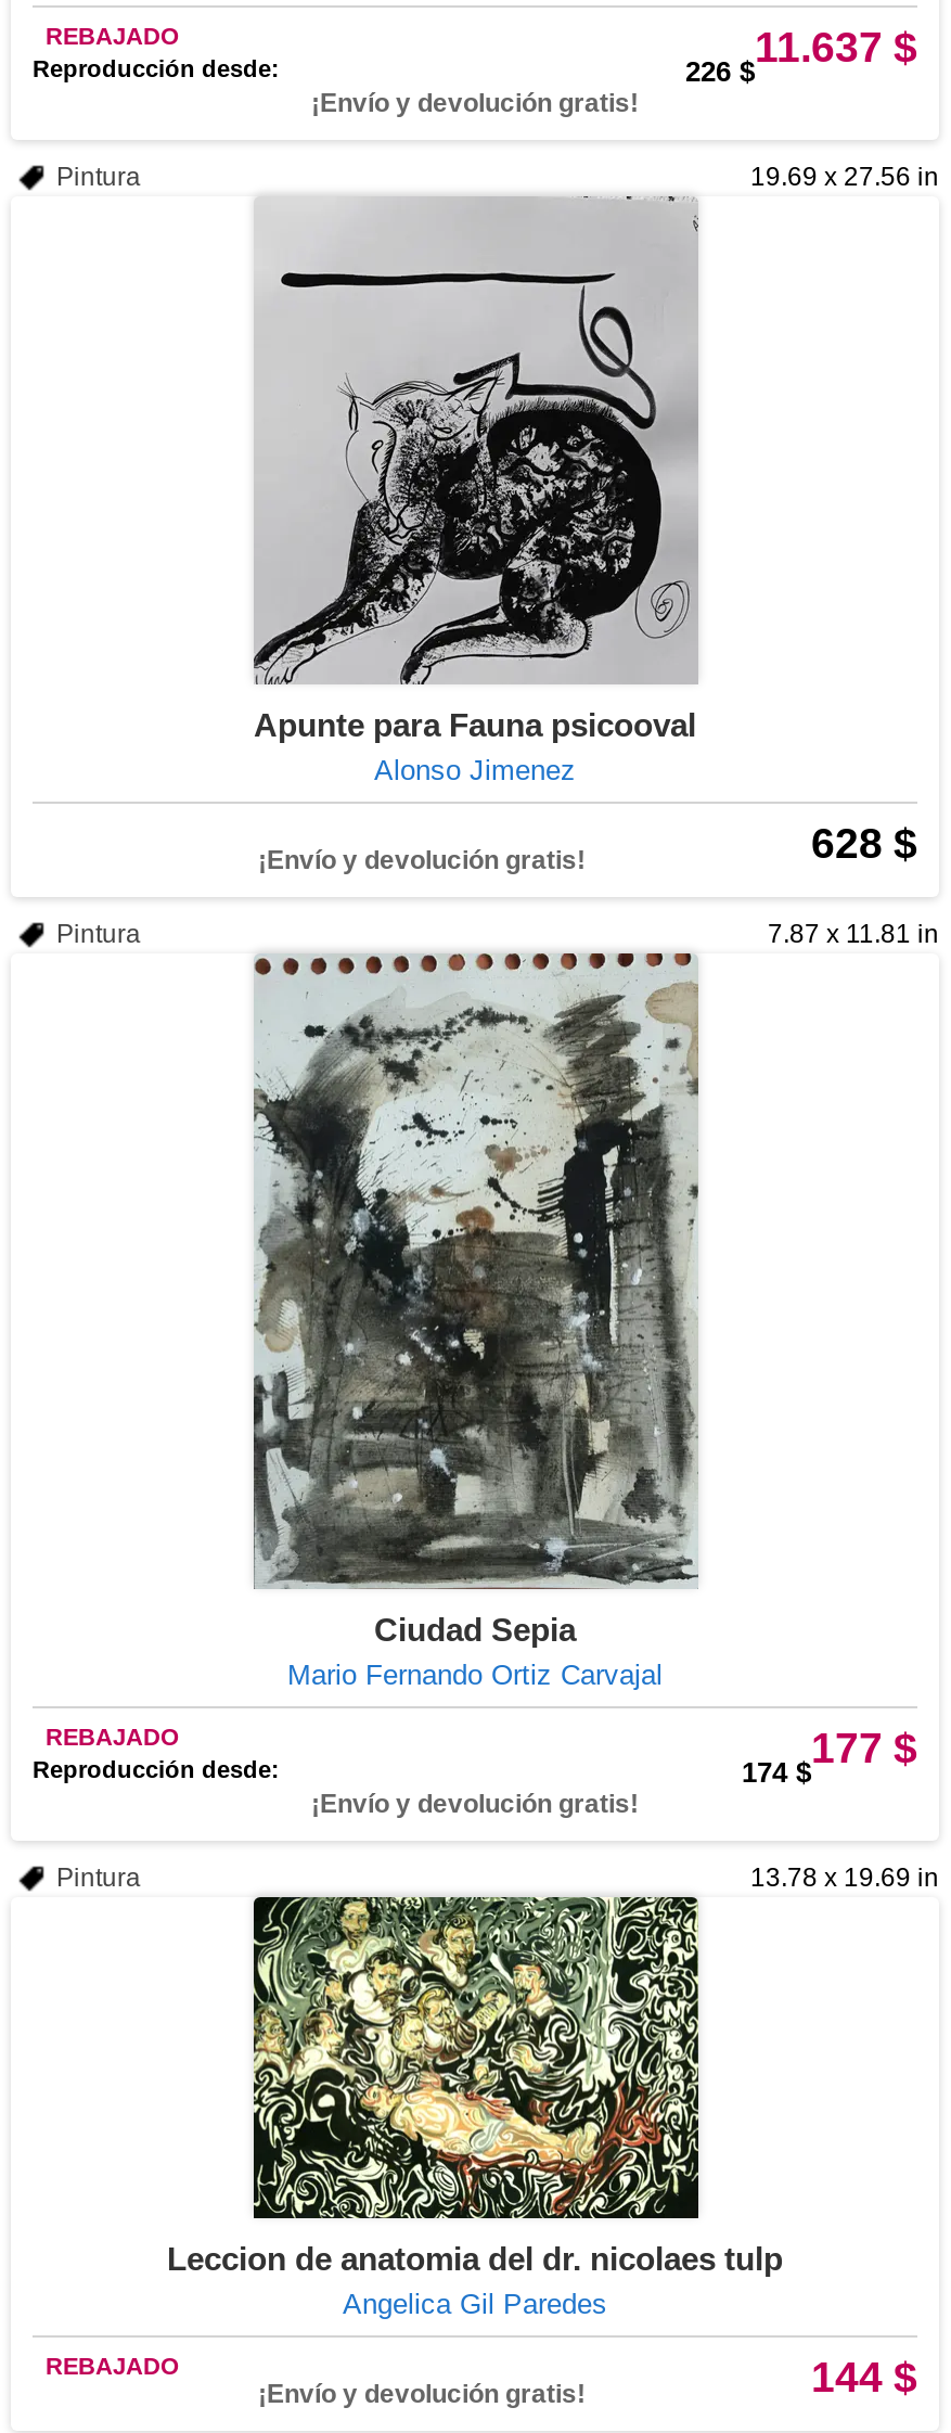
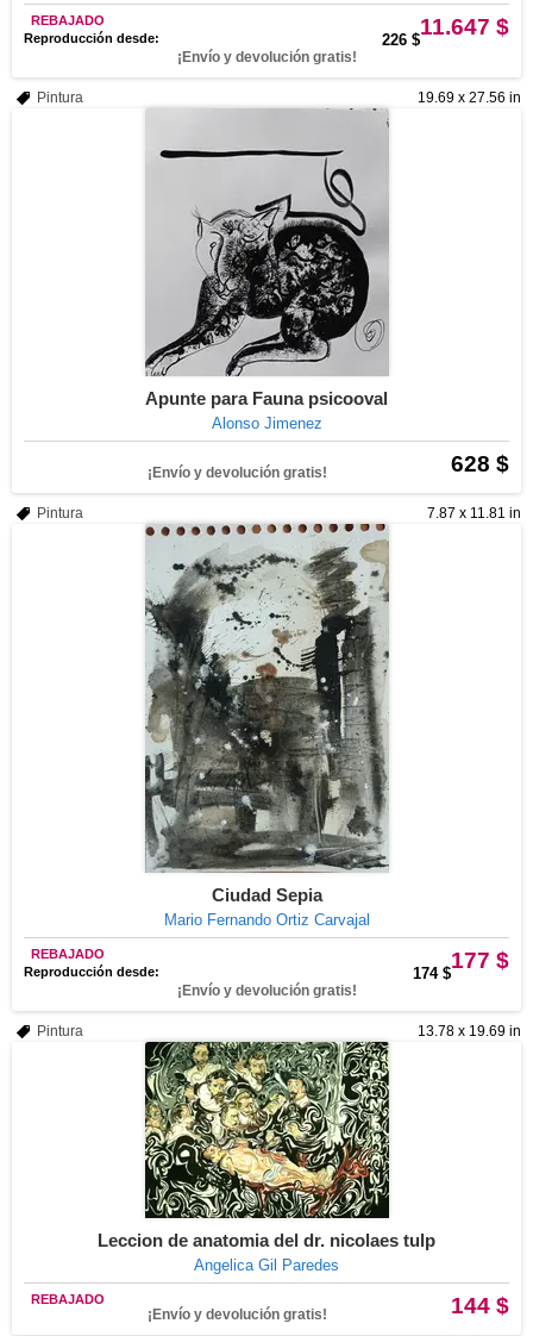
[755,23,917,71] 11.637 $ -> [420,13,509,39] 11.647 $

